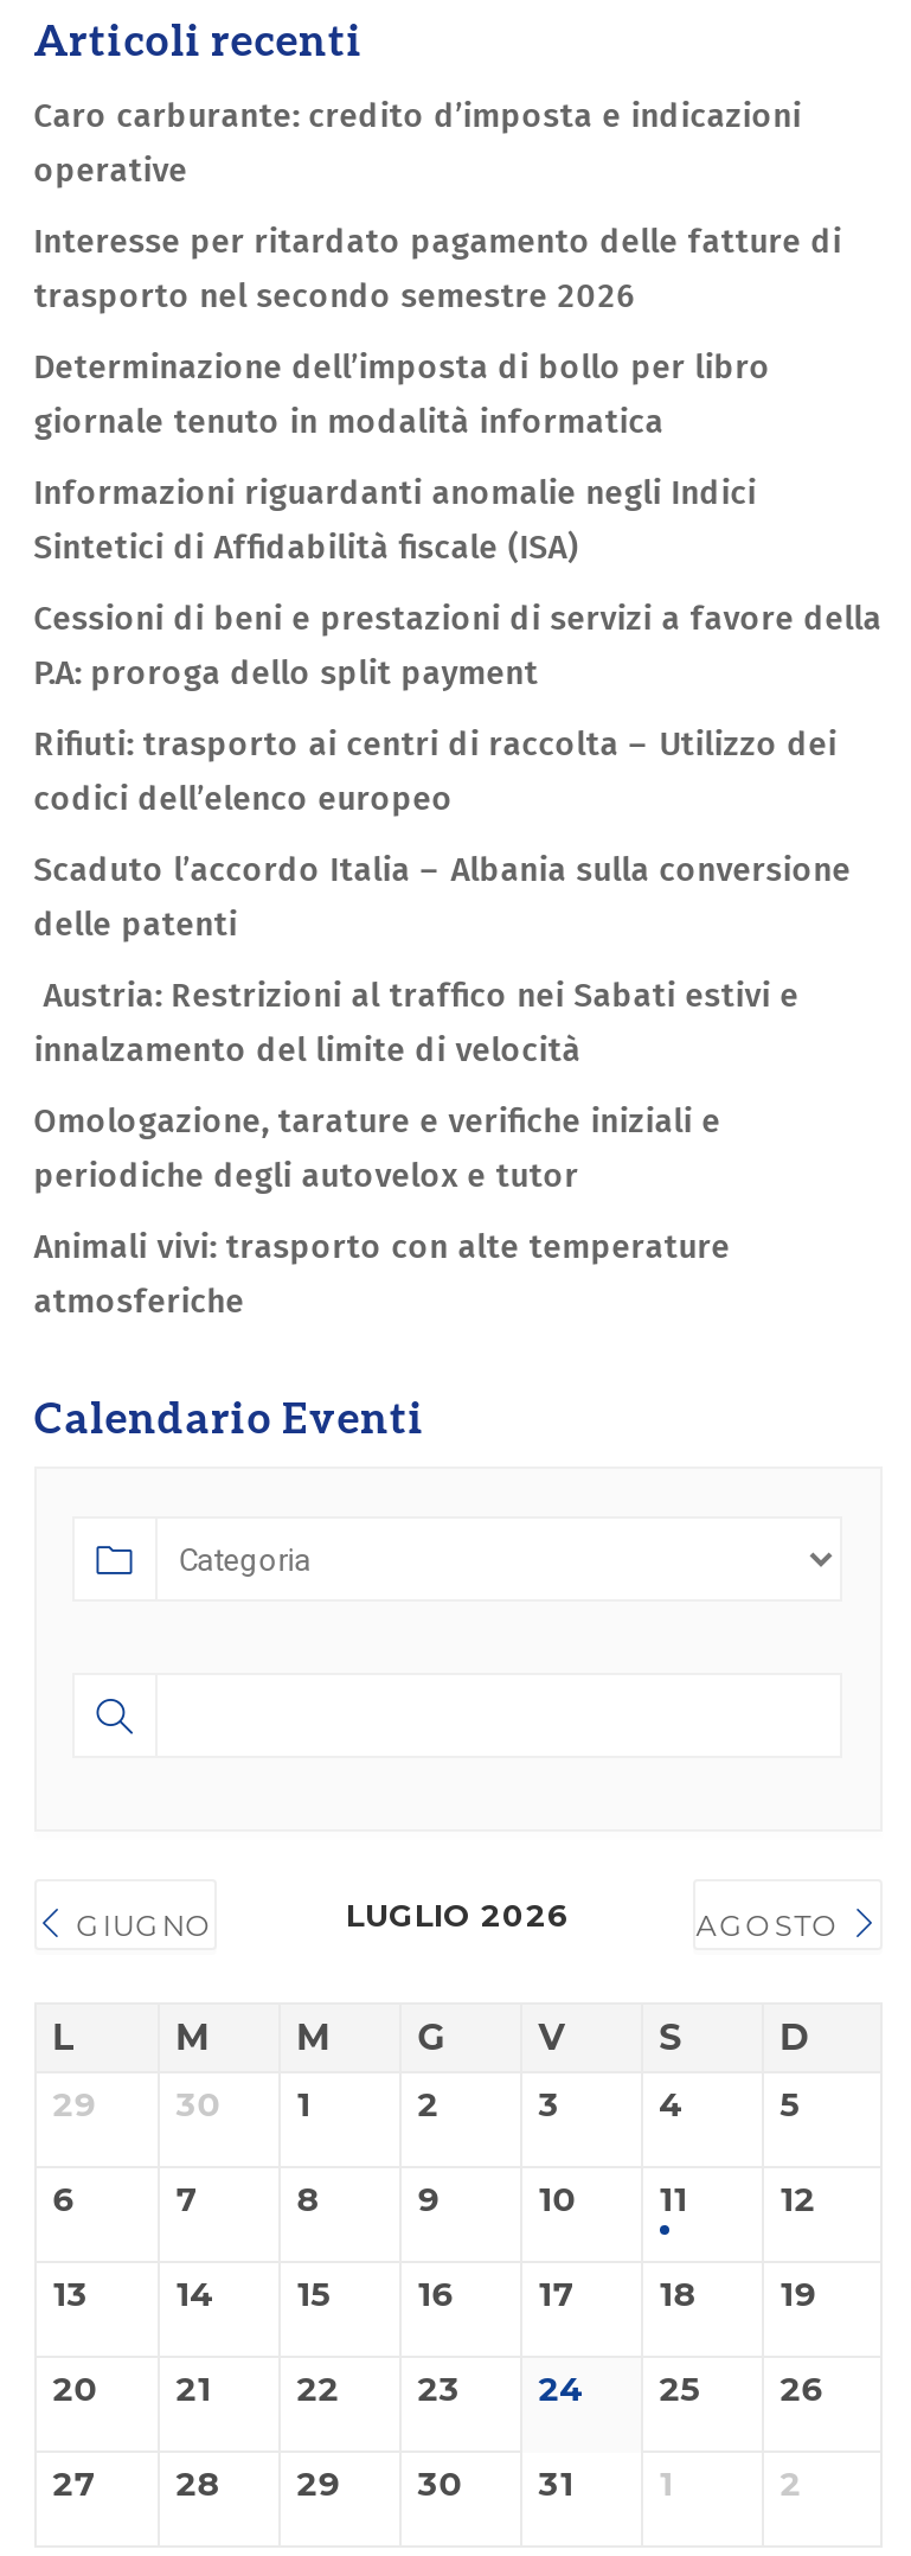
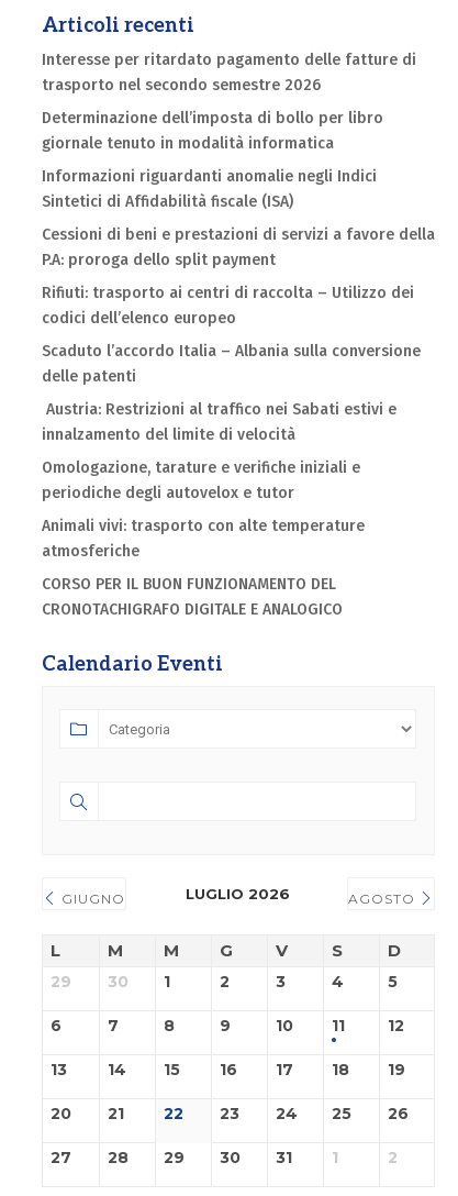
[34,96,802,191] Caro carburante: credito d’imposta e indicazioni | operative -> none
moved [34,222,882,1322] -> [42,51,435,561]: Interesse per ritardato pagamento delle fatture di | trasporto nel secondo semestre 2026 | Determinazione dell’imposta di bollo per libro | ... | Animali vivi: trasporto con alte temperature | atmosferiche
none -> [42,575,342,619] CORSO PER IL BUON FUNZIONAMENTO DEL | CRONOTACHIGRAFO DIGITALE E ANALOGICO

